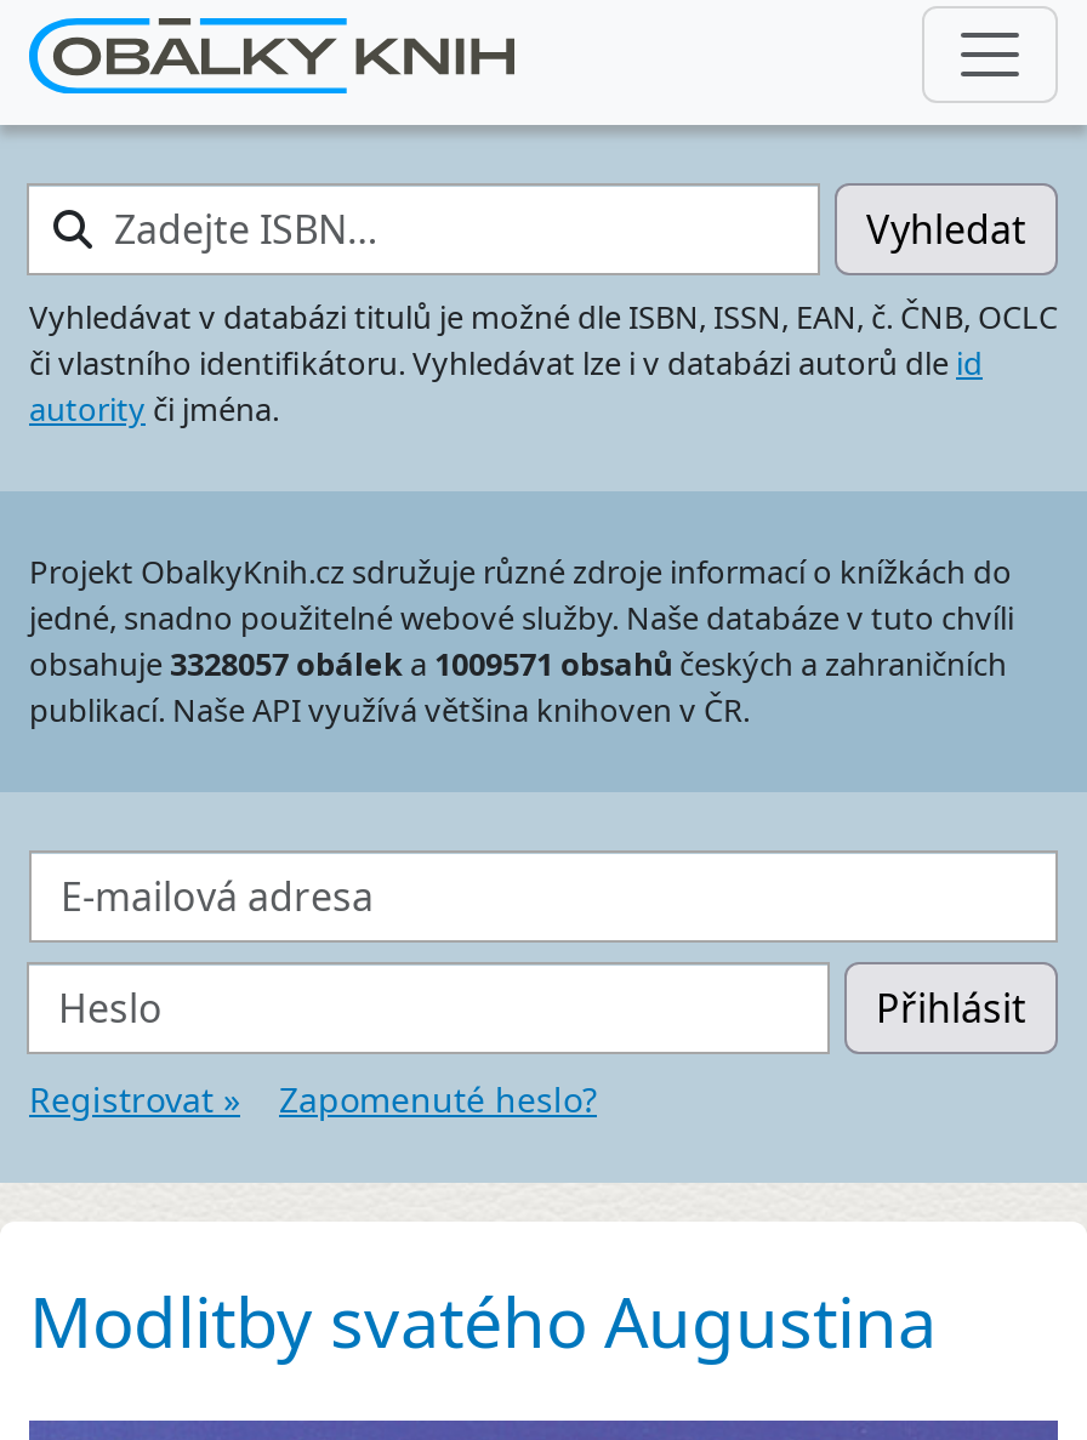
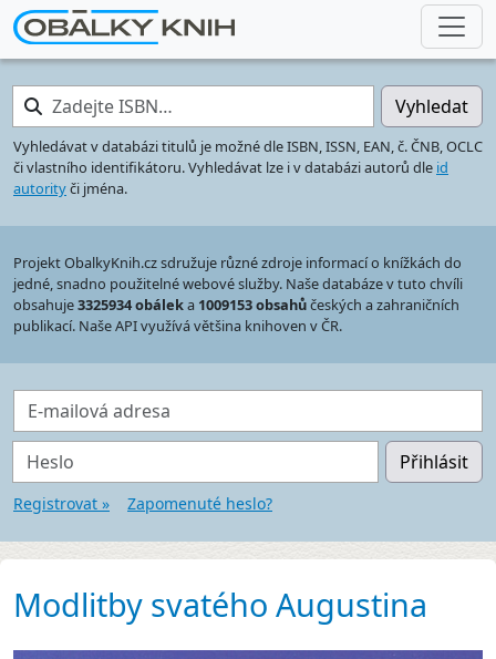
[29,642,1007,686] obsahuje 3328057 obálek a 1009571 obsahů českých a zahraničních -> [13,295,459,315] obsahuje 3325934 obálek a 1009153 obsahů českých a zahraničních

